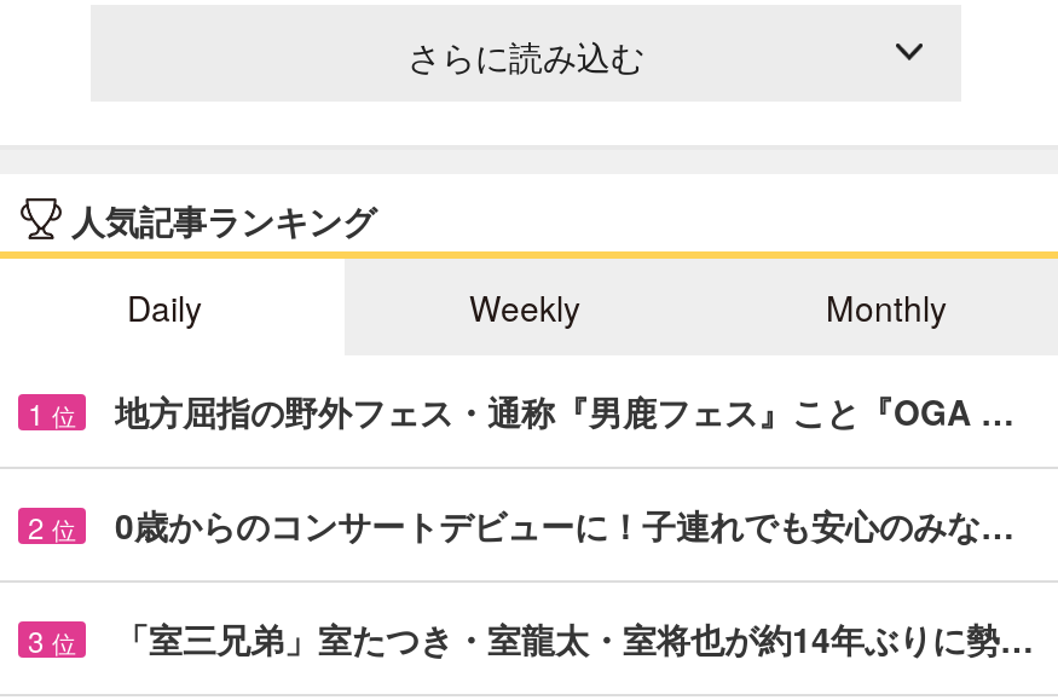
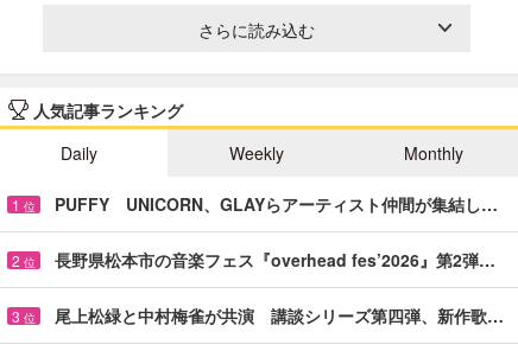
[115,386,1014,435] 地方屈指の野外フェス・通称『男鹿フェス』こと『OGA … -> [55,192,498,216] PUFFY UNICORN、GLAYらアーティスト仲間が集結し…
[115,500,1014,548] 0歳からのコンサートデビューに！子連れでも安心のみな… -> [55,248,495,271] 長野県松本市の音楽フェス『overhead fes’2026』第2弾…
[115,614,1034,662] 「室三兄弟」室たつき・室龍太・室将也が約14年ぶりに勢… -> [55,303,504,327] 尾上松緑と中村梅雀が共演 講談シリーズ第四弾、新作歌…

